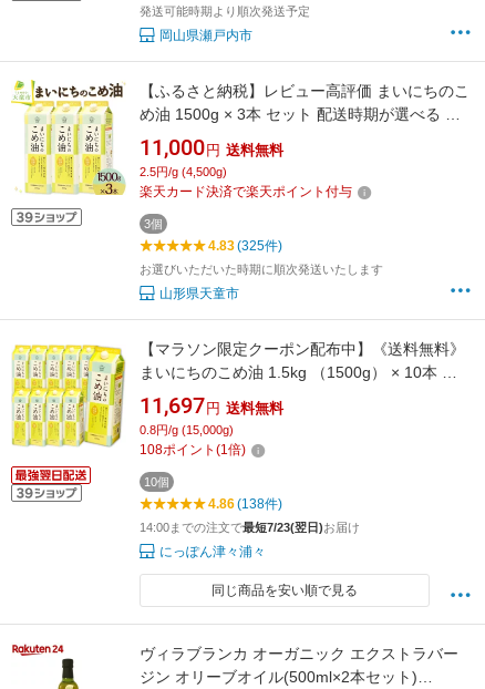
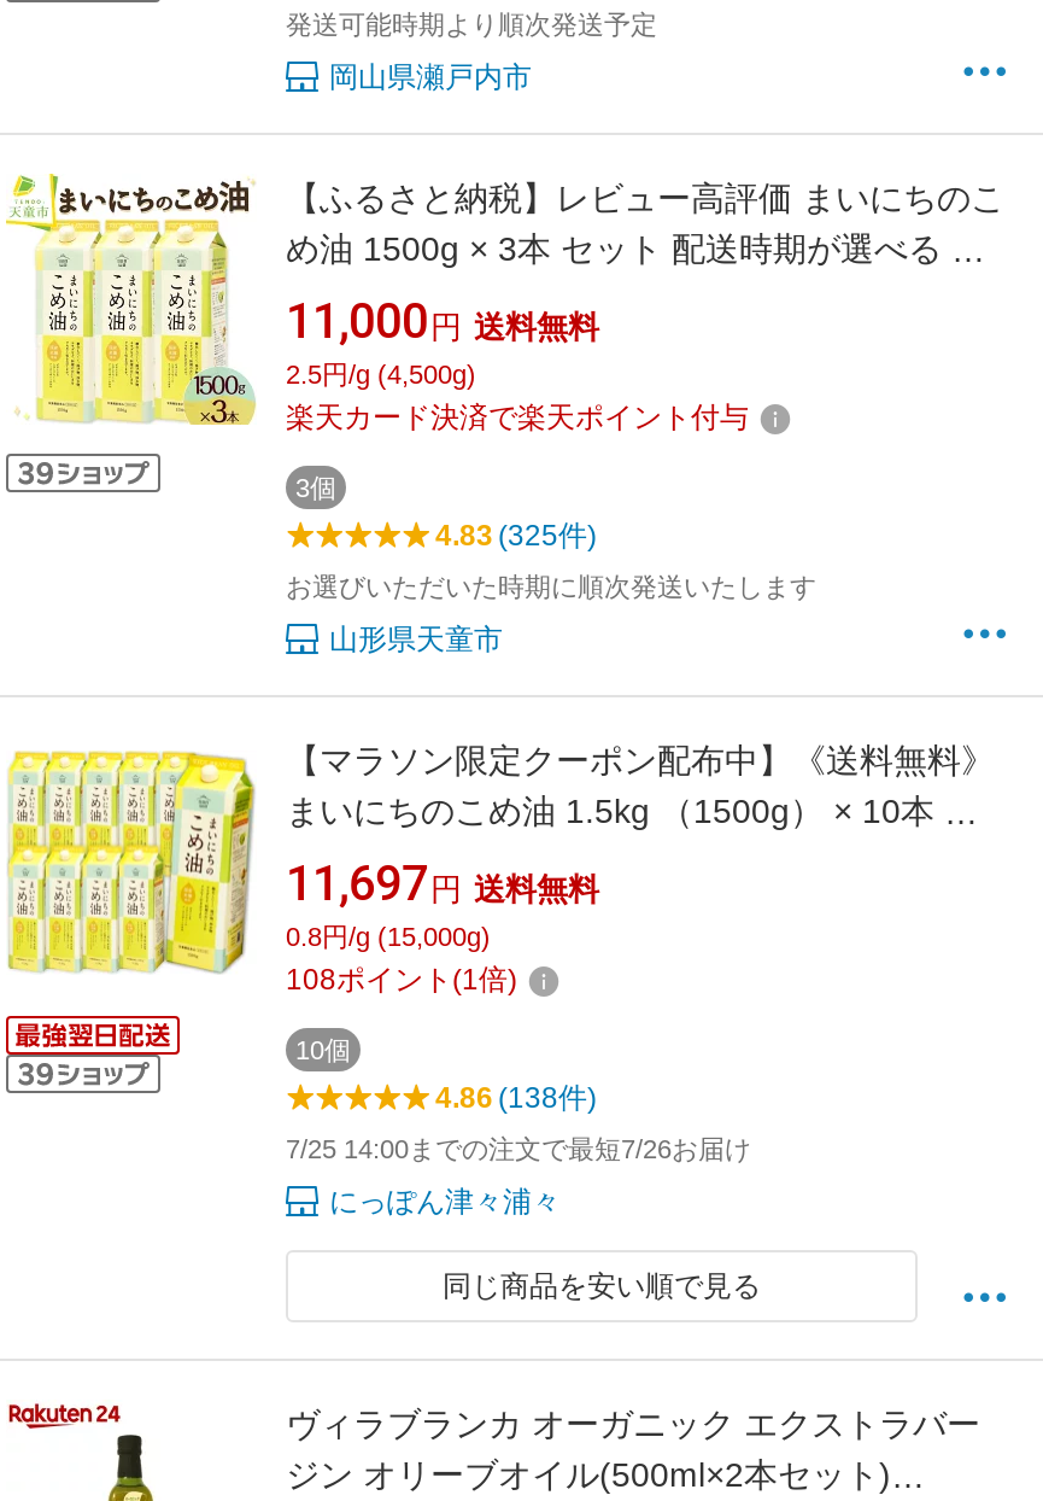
[140,521,360,534] 14:00までの注文で最短7/23(翌日)お届け -> [286,1135,751,1164] 7/25 14:00までの注文で最短7/26お届け

